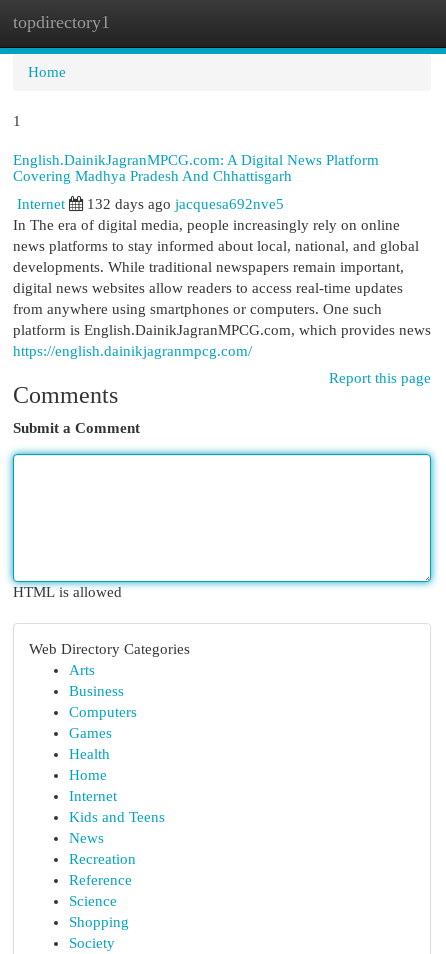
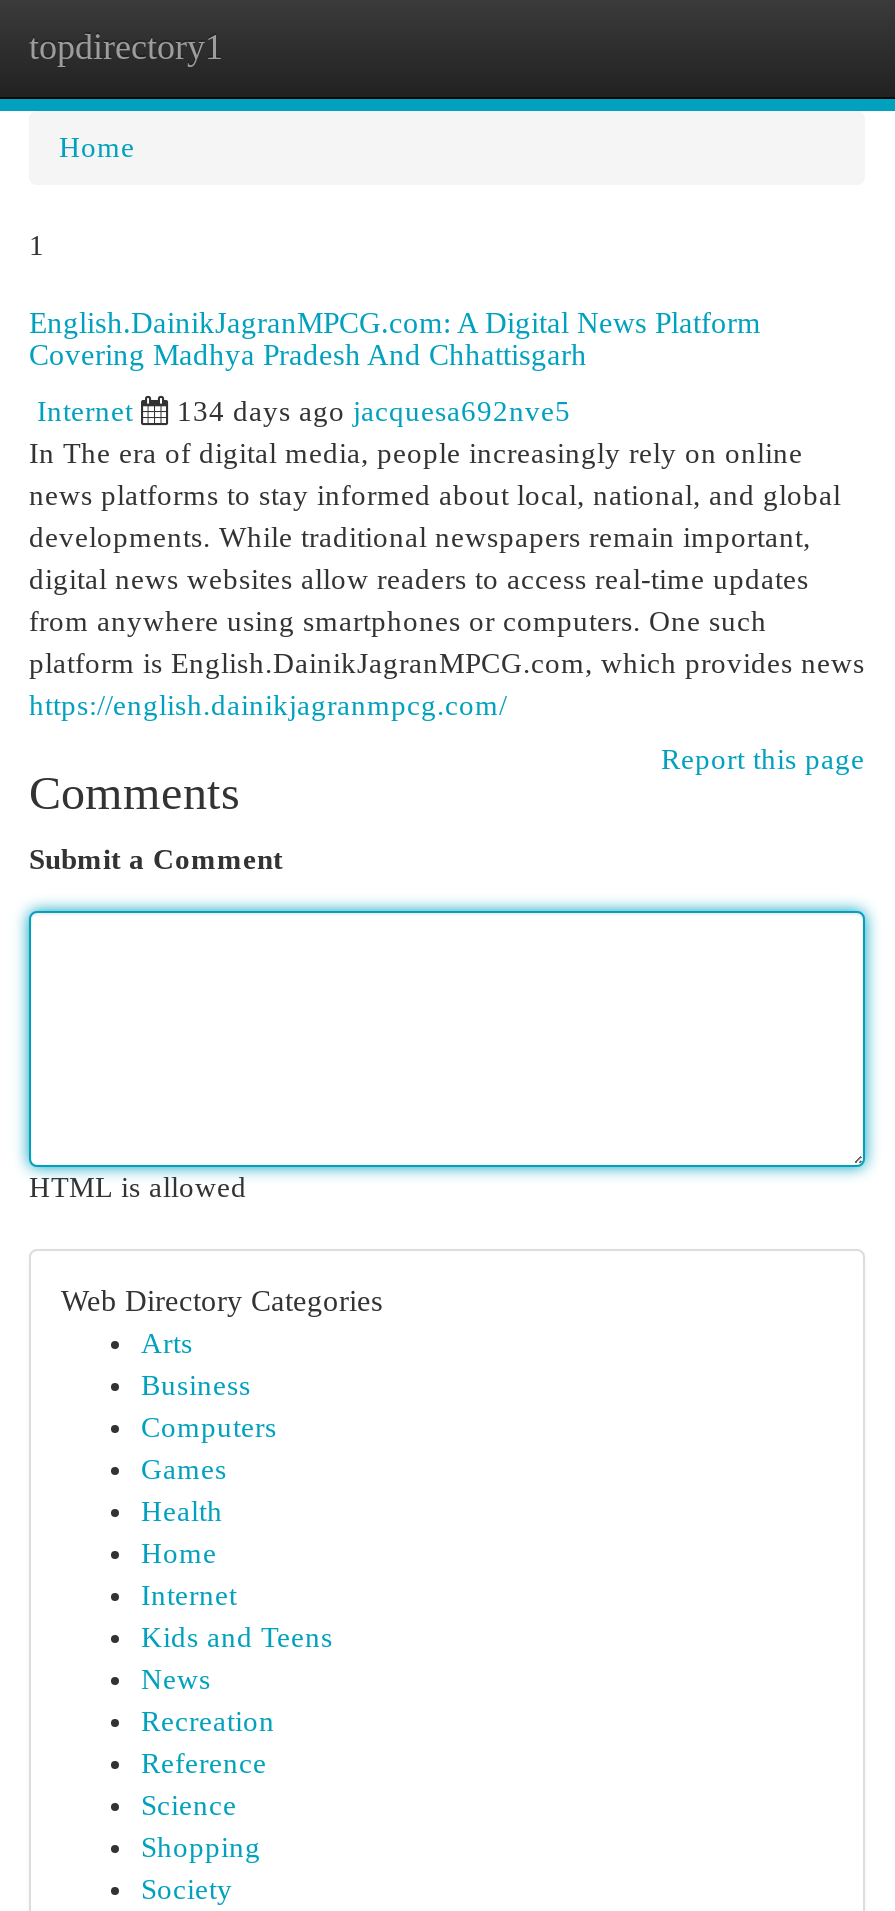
[87,196,284,212] 132 days ago jacquesa692nve5 -> [177,395,571,427] 134 days ago jacquesa692nve5

